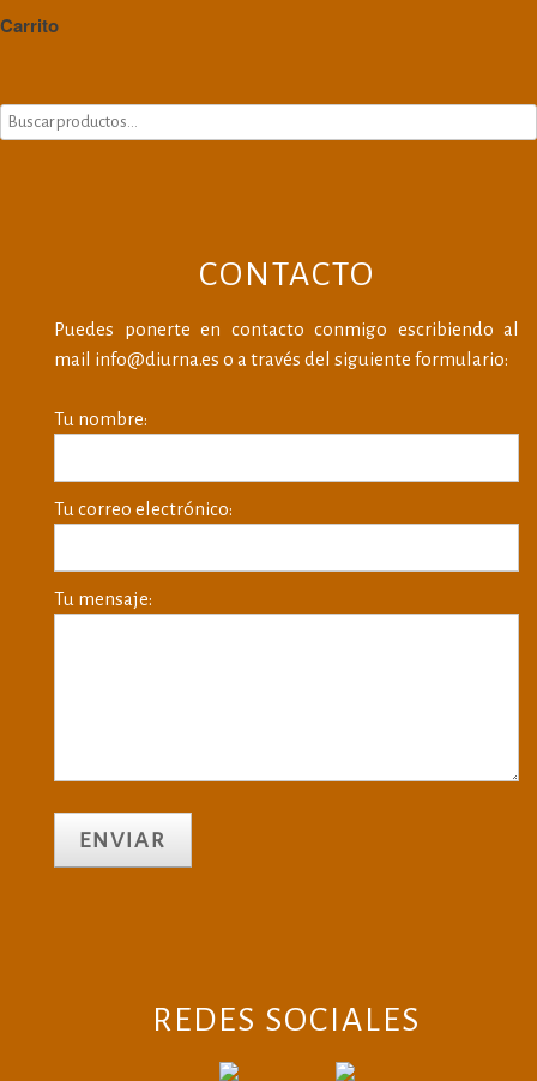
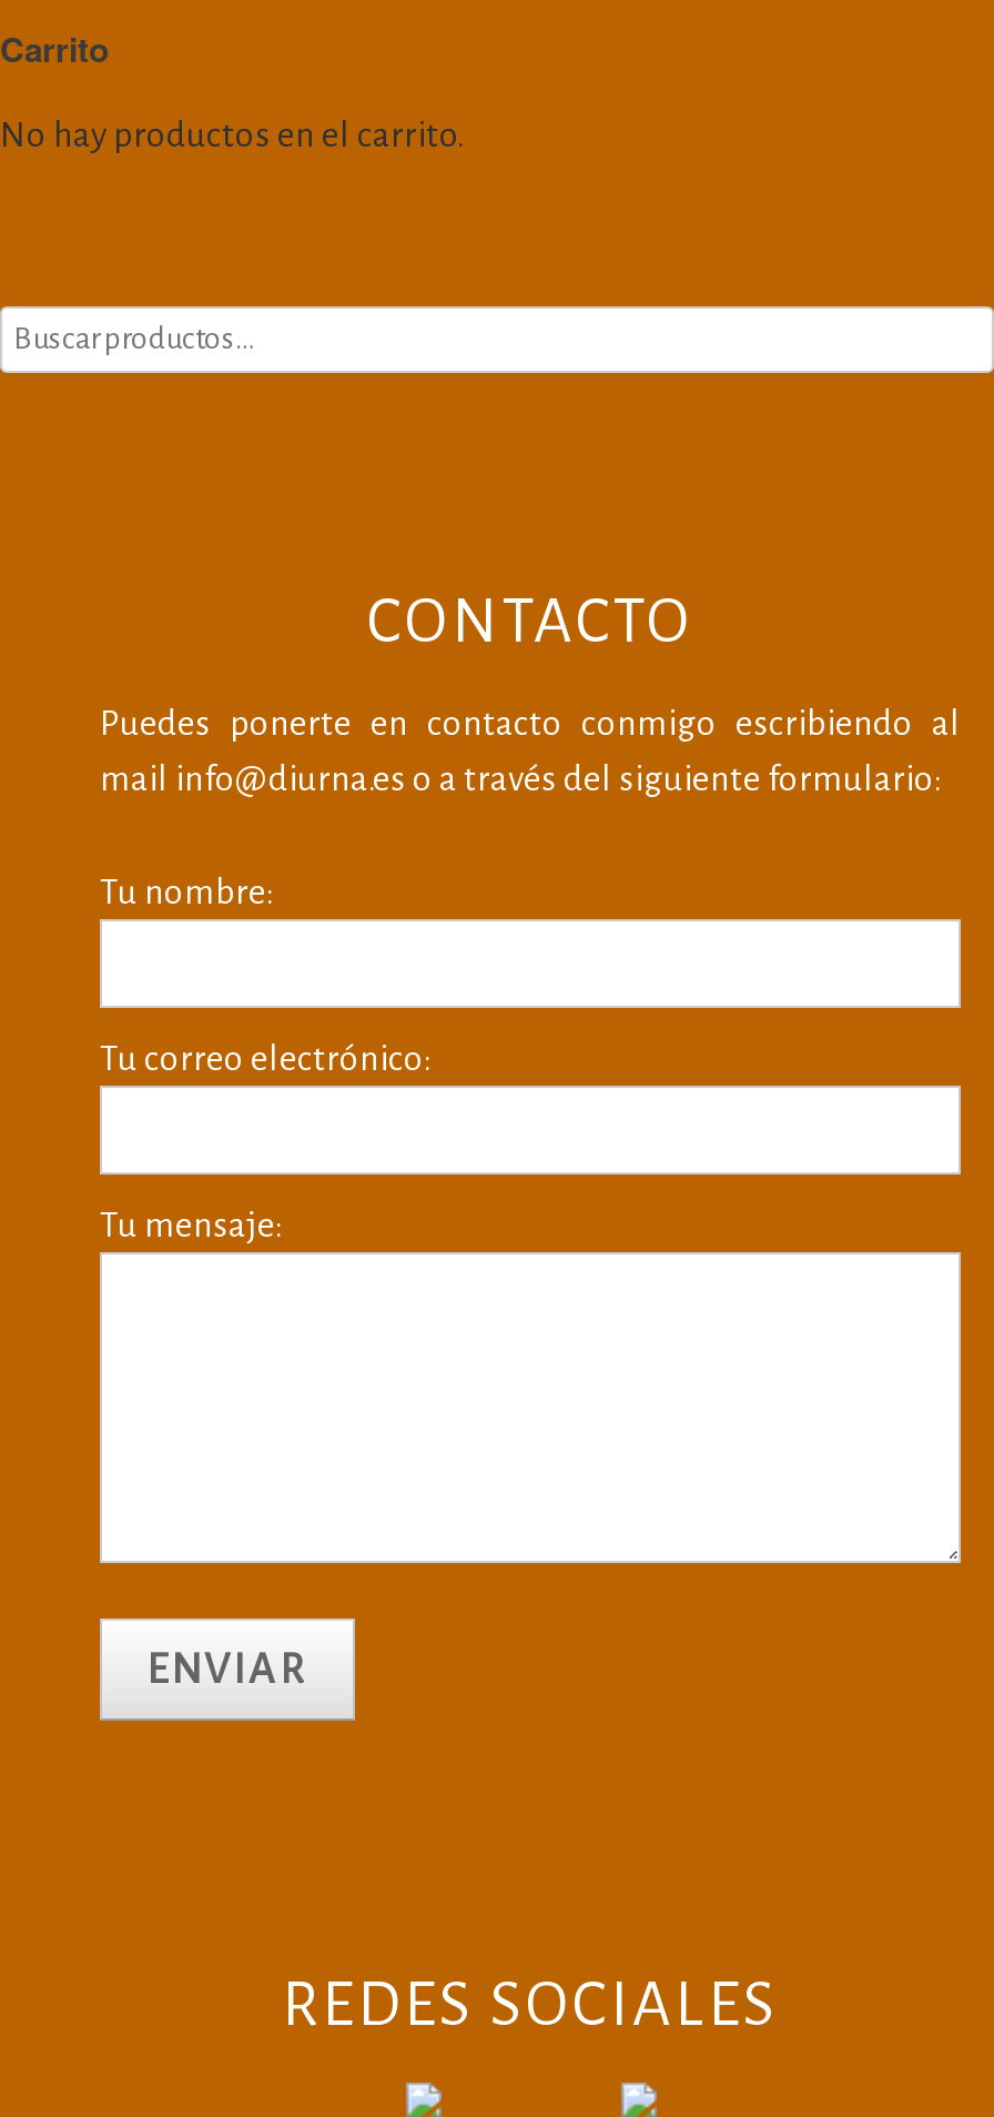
none -> [0,114,464,152] No hay productos en el carrito.

